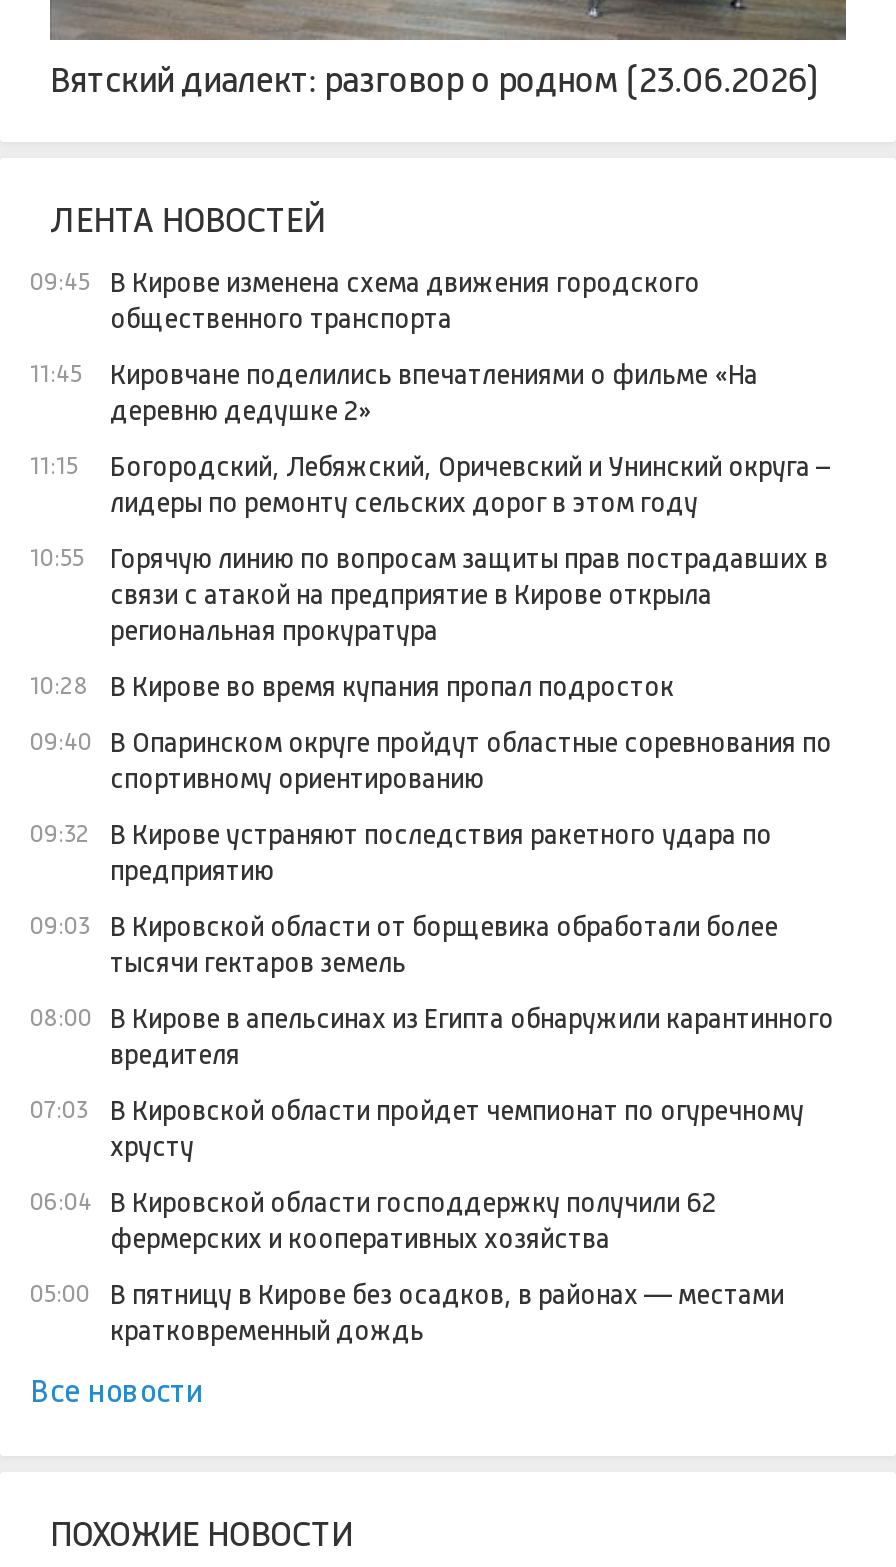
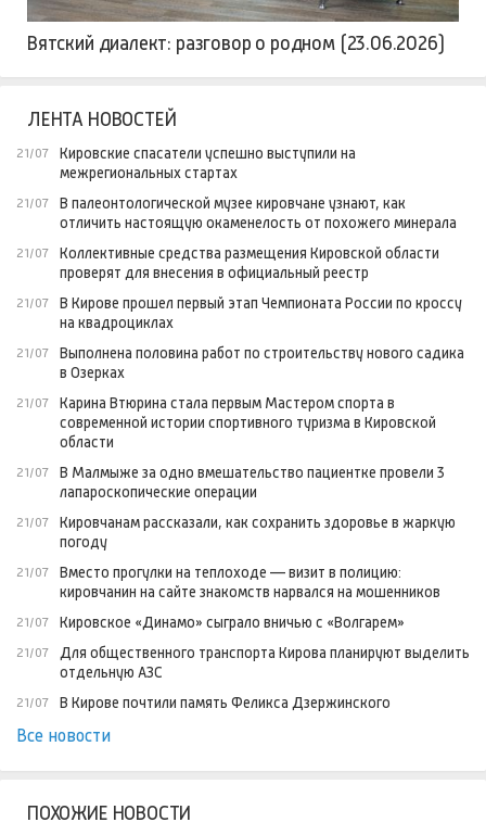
[30,266,700,334] 09:45 | В Кирове изменена схема движения городского | общественного транспорта -> [16,145,356,181] 21/07 | Кировские спасатели успешно выступили на | межрегиональных стартах
[30,358,758,426] 11:45 | Кировчане поделились впечатлениями о фильме «На | деревню дедушке 2» -> [16,194,457,231] 21/07 | В палеонтологической музее кировчане узнают, как | отличить настоящую окаменелость от похожего минерала
[30,450,830,518] 11:15 | Богородский, Лебяжский, Оричевский и Унинский округа – | лидеры по ремонту сельских дорог в этом году -> [16,244,439,281] 21/07 | Коллективные средства размещения Кировской области | проверят для внесения в официальный реестр
[30,542,828,646] 10:55 | Горячую линию по вопросам защиты прав пострадавших в | связи с атакой на предприятие в Кирове открыла | региональная прокуратура -> [16,294,462,331] 21/07 | В Кирове прошел первый этап Чемпионата России по кроссу | на квадроциклах
[30,670,674,702] 10:28 | В Кирове во время купания пропал подросток -> [16,344,464,381] 21/07 | Выполнена половина работ по строительству нового садика | в Озерках
[30,726,832,794] 09:40 | В Опаринском округе пройдут областные соревнования по | спортивному ориентированию -> [16,394,436,451] 21/07 | Карина Втюрина стала первым Мастером спорта в | современной истории спортивного туризма в Кировской | области
[30,818,772,886] 09:32 | В Кирове устраняют последствия ракетного удара по | предприятию -> [16,464,445,501] 21/07 | В Малмыже за одно вмешательство пациентке провели 3 | лапароскопические операции
[30,910,778,978] 09:03 | В Кировской области от борщевика обработали более | тысячи гектаров земель -> [16,514,456,551] 21/07 | Кировчанам рассказали, как сохранить здоровье в жаркую | погоду
[30,1002,834,1070] 08:00 | В Кирове в апельсинах из Египта обнаружили карантинного | вредителя -> [16,564,440,601] 21/07 | Вместо прогулки на теплоходе — визит в полицию: | кировчанин на сайте знакомств нарвался на мошенников
[30,1094,804,1162] 07:03 | В Кировской области пройдет чемпионат по огуречному | хрусту -> [16,614,405,631] 21/07 | Кировское «Динамо» сыграло вничью с «Волгарем»
[30,1186,716,1254] 06:04 | В Кировской области господдержку получили 62 | фермерских и кооперативных хозяйства -> [16,644,470,681] 21/07 | Для общественного транспорта Кирова планируют выделить | отдельную АЗС
[30,1278,784,1346] 05:00 | В пятницу в Кирове без осадков, в районах — местами | кратковременный дождь -> [16,694,391,711] 21/07 | В Кирове почтили память Феликса Дзержинского

